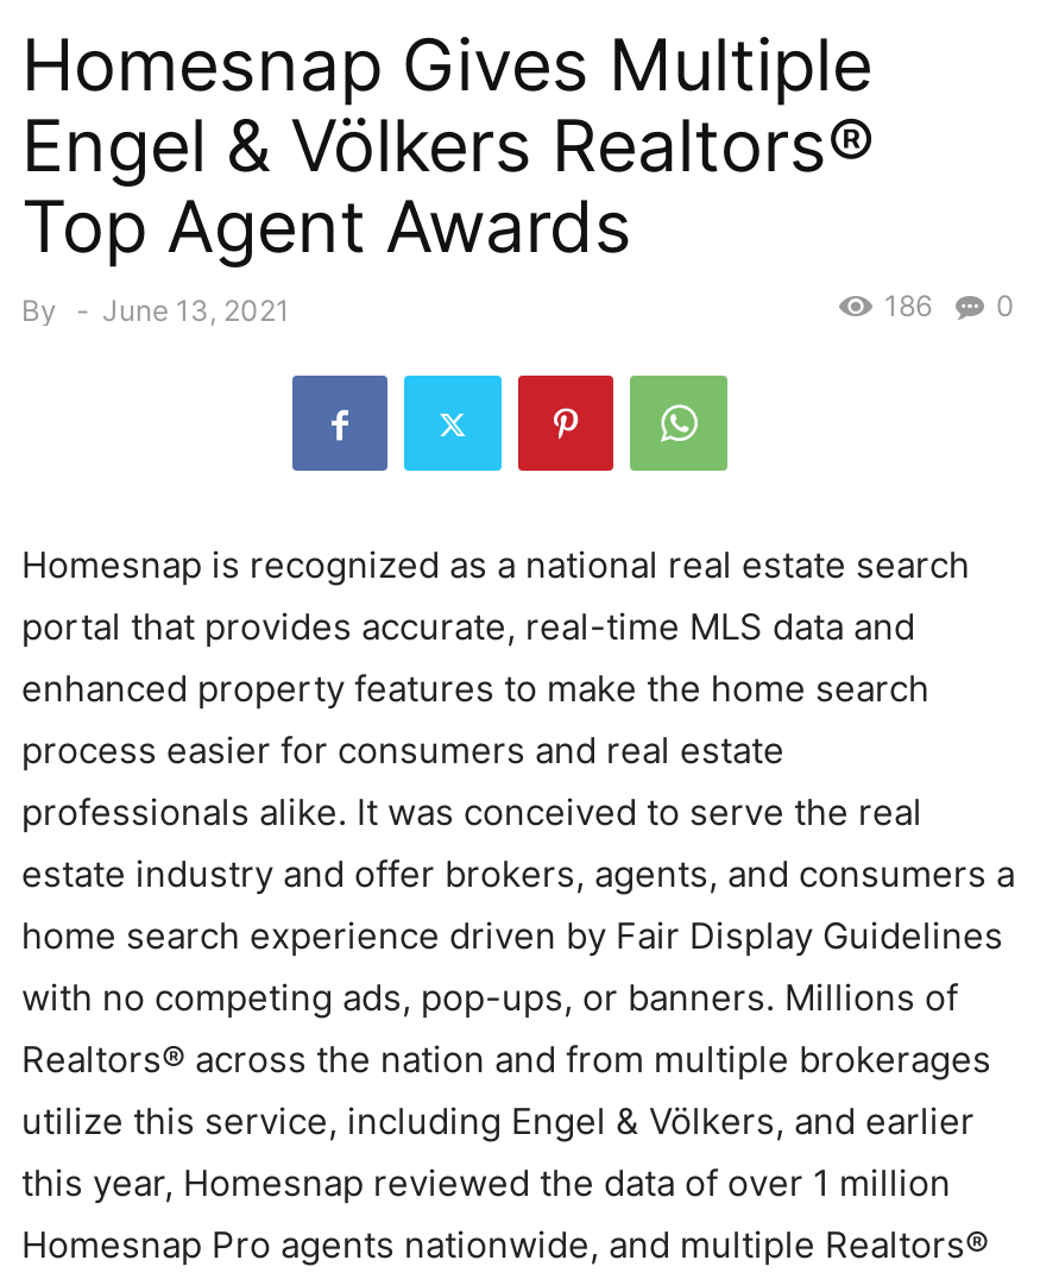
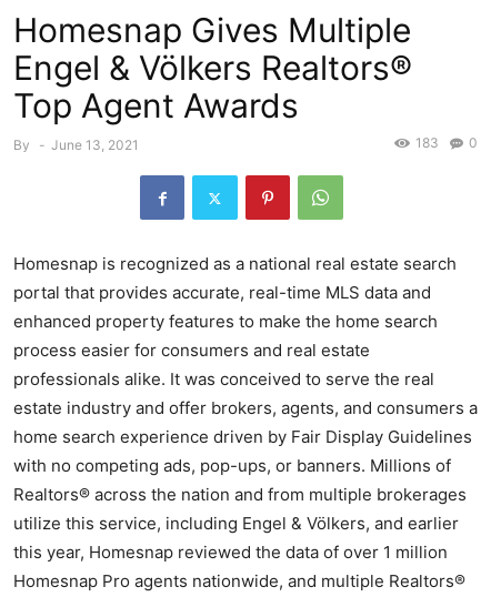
[884,288,1015,323] 186 0 -> [415,134,478,151] 183 0

